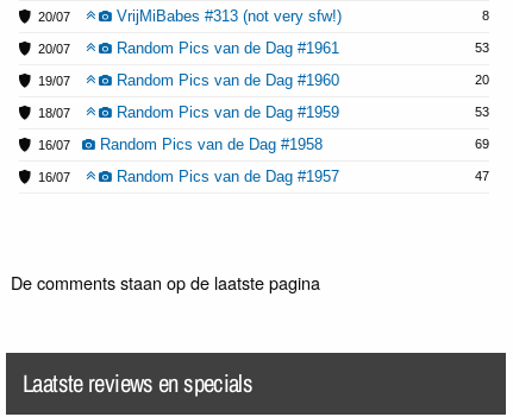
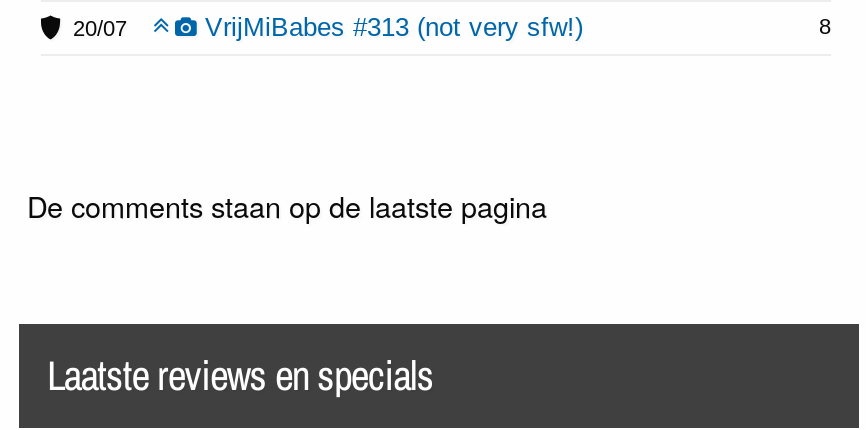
[38,39,489,185] 53 | 20/07 | Random Pics van de Dag #1961 | 20 | 19/07 | Random Pics van de Dag #1960 | 53 | 18/07 | Random Pics van de Dag #1959 | 69 | 16/07 | Random Pics van de Dag #1958 | 47 | 16/07 | Random Pics van de Dag #1957 -> none

